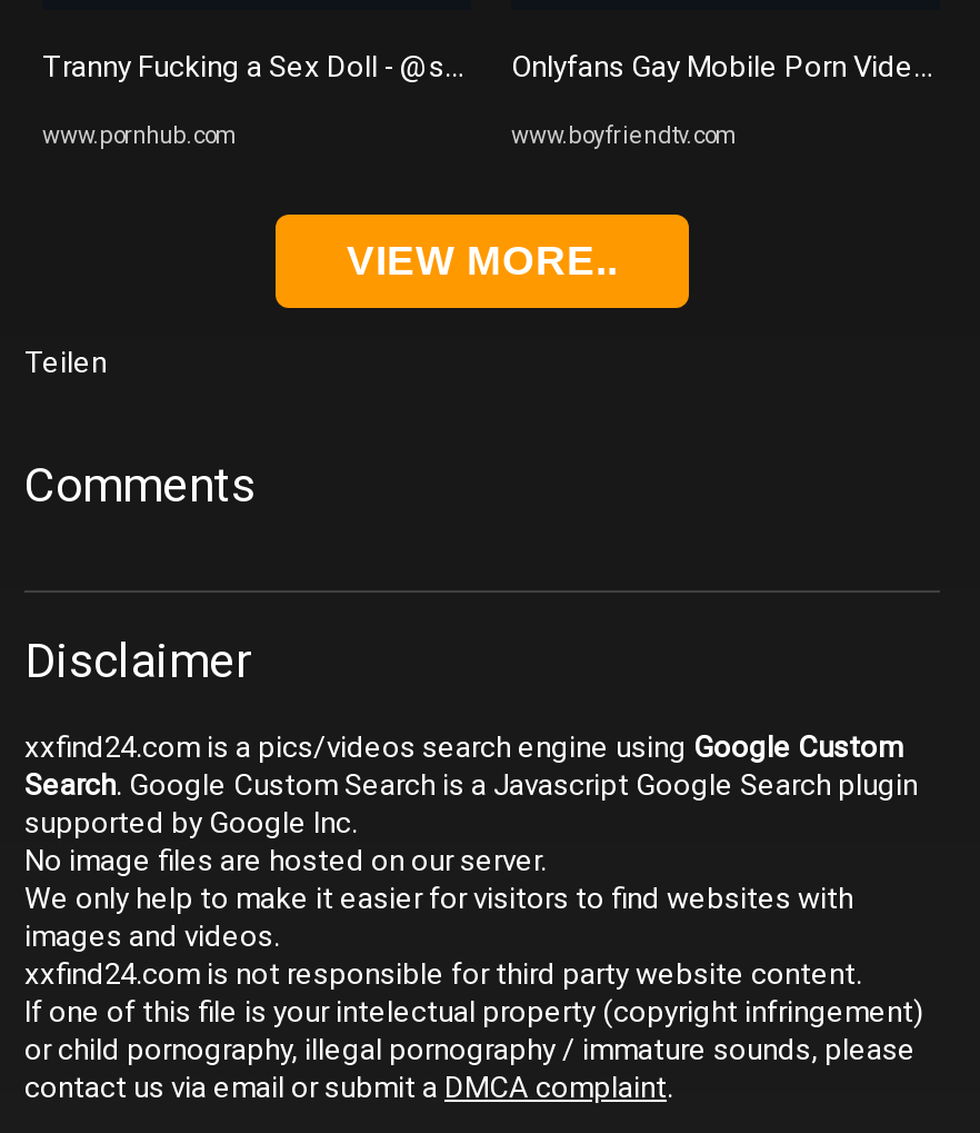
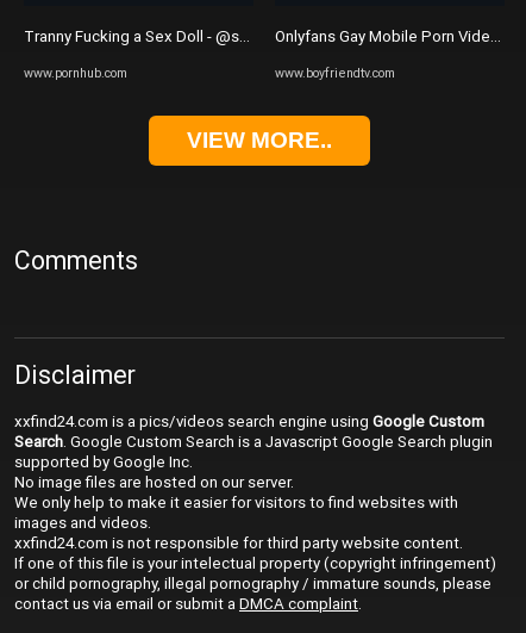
[24,344,107,382] Teilen -> none

